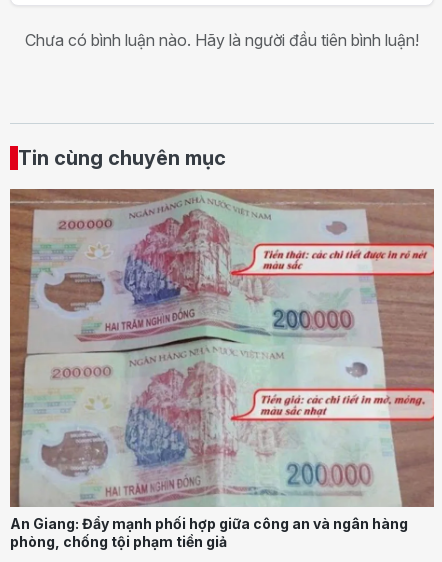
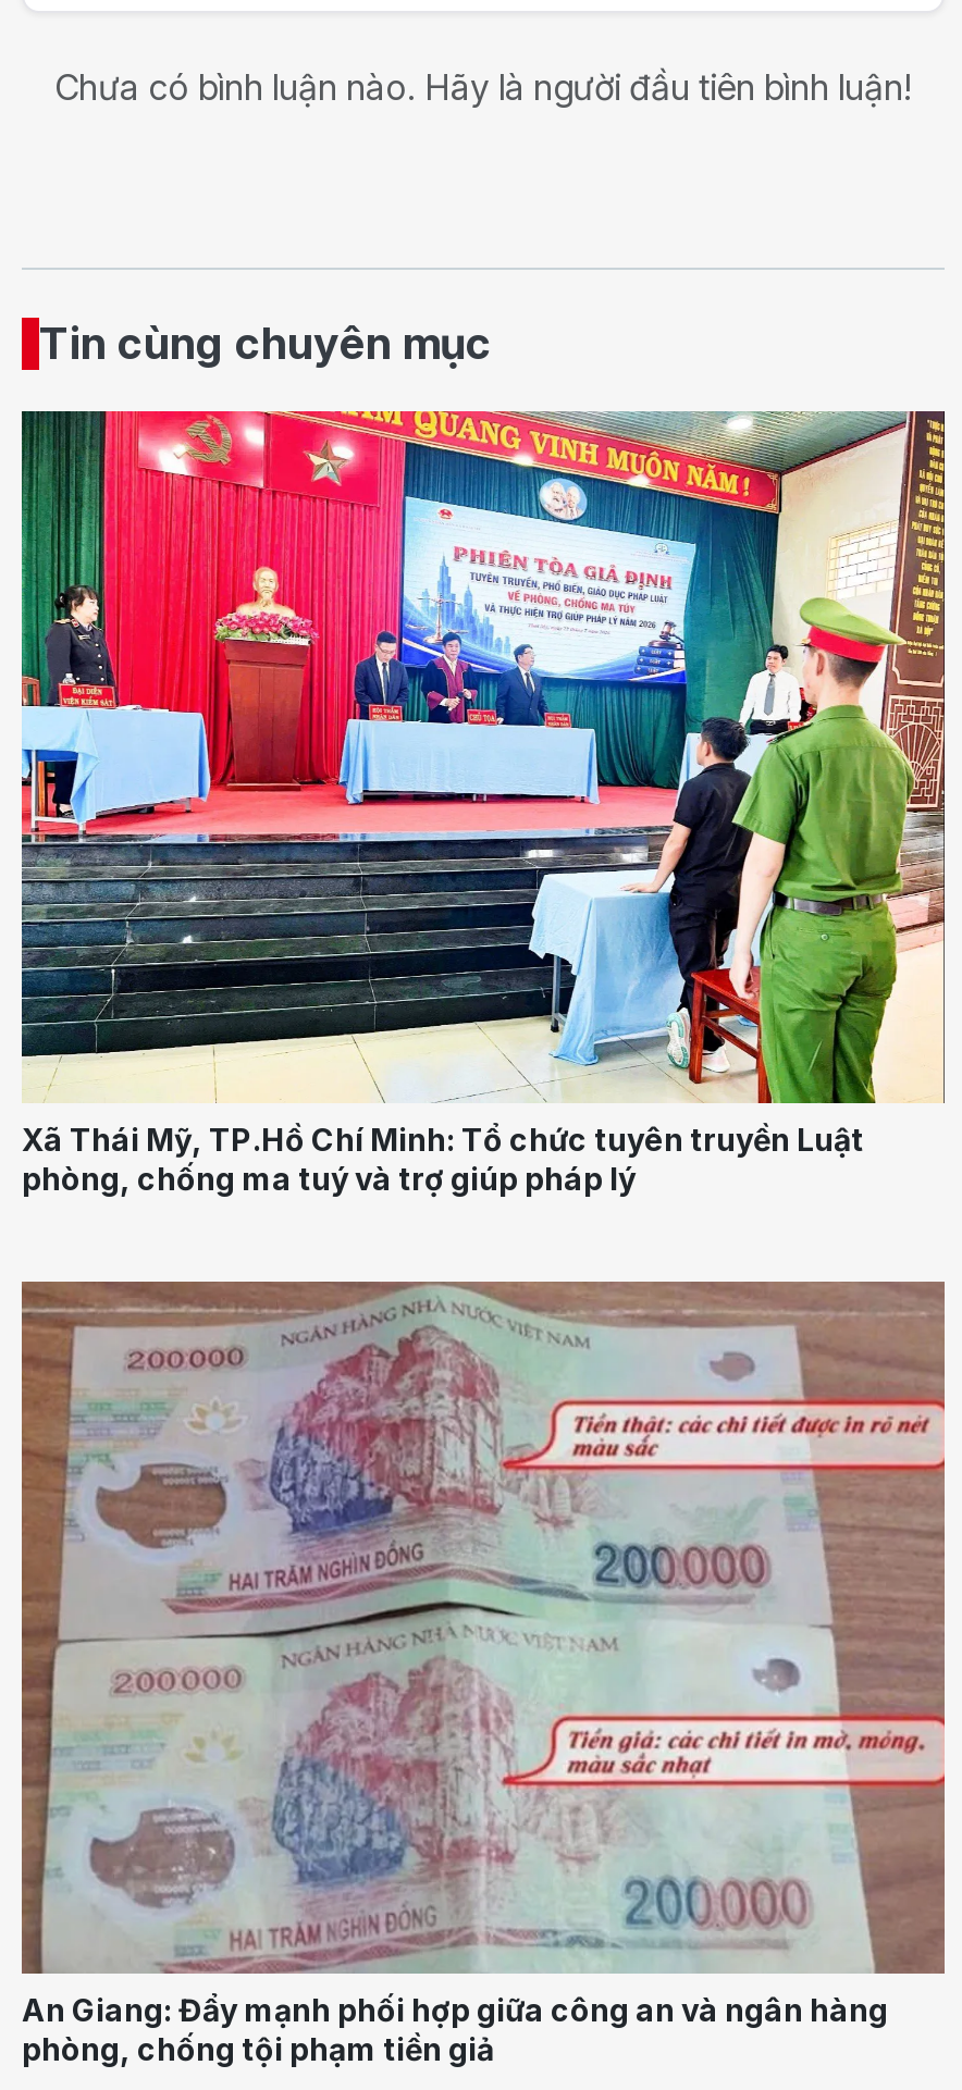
none -> [20,409,947,1196] [image] | Xã Thái Mỹ, TP.Hồ Chí Minh: Tổ chức tuyên truyền Luật | phòng, chống ma tuý và trợ giúp pháp lý

